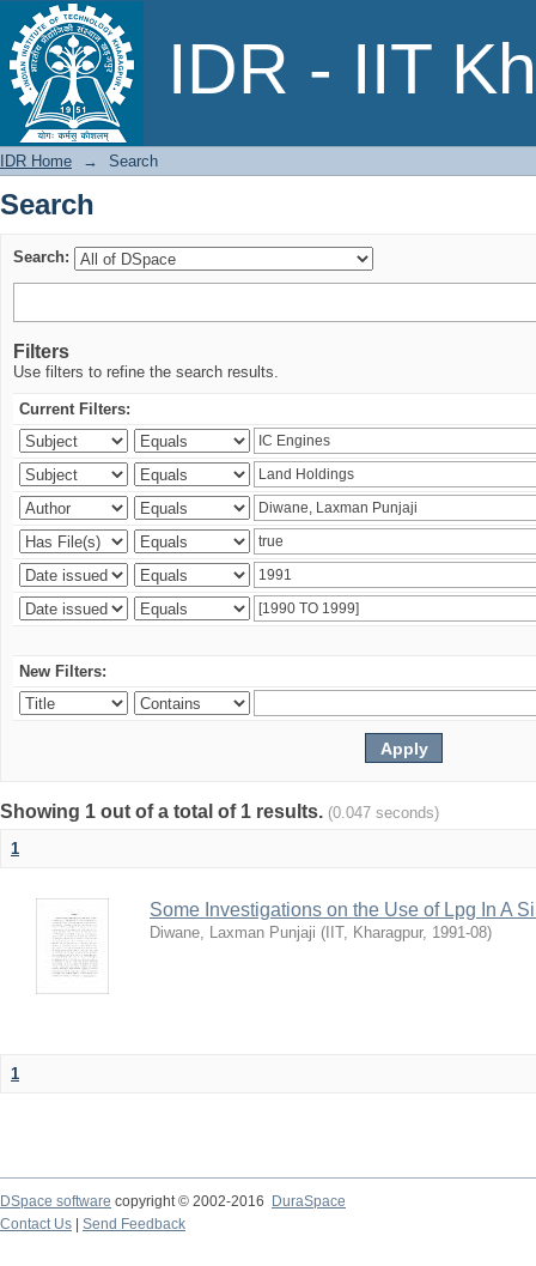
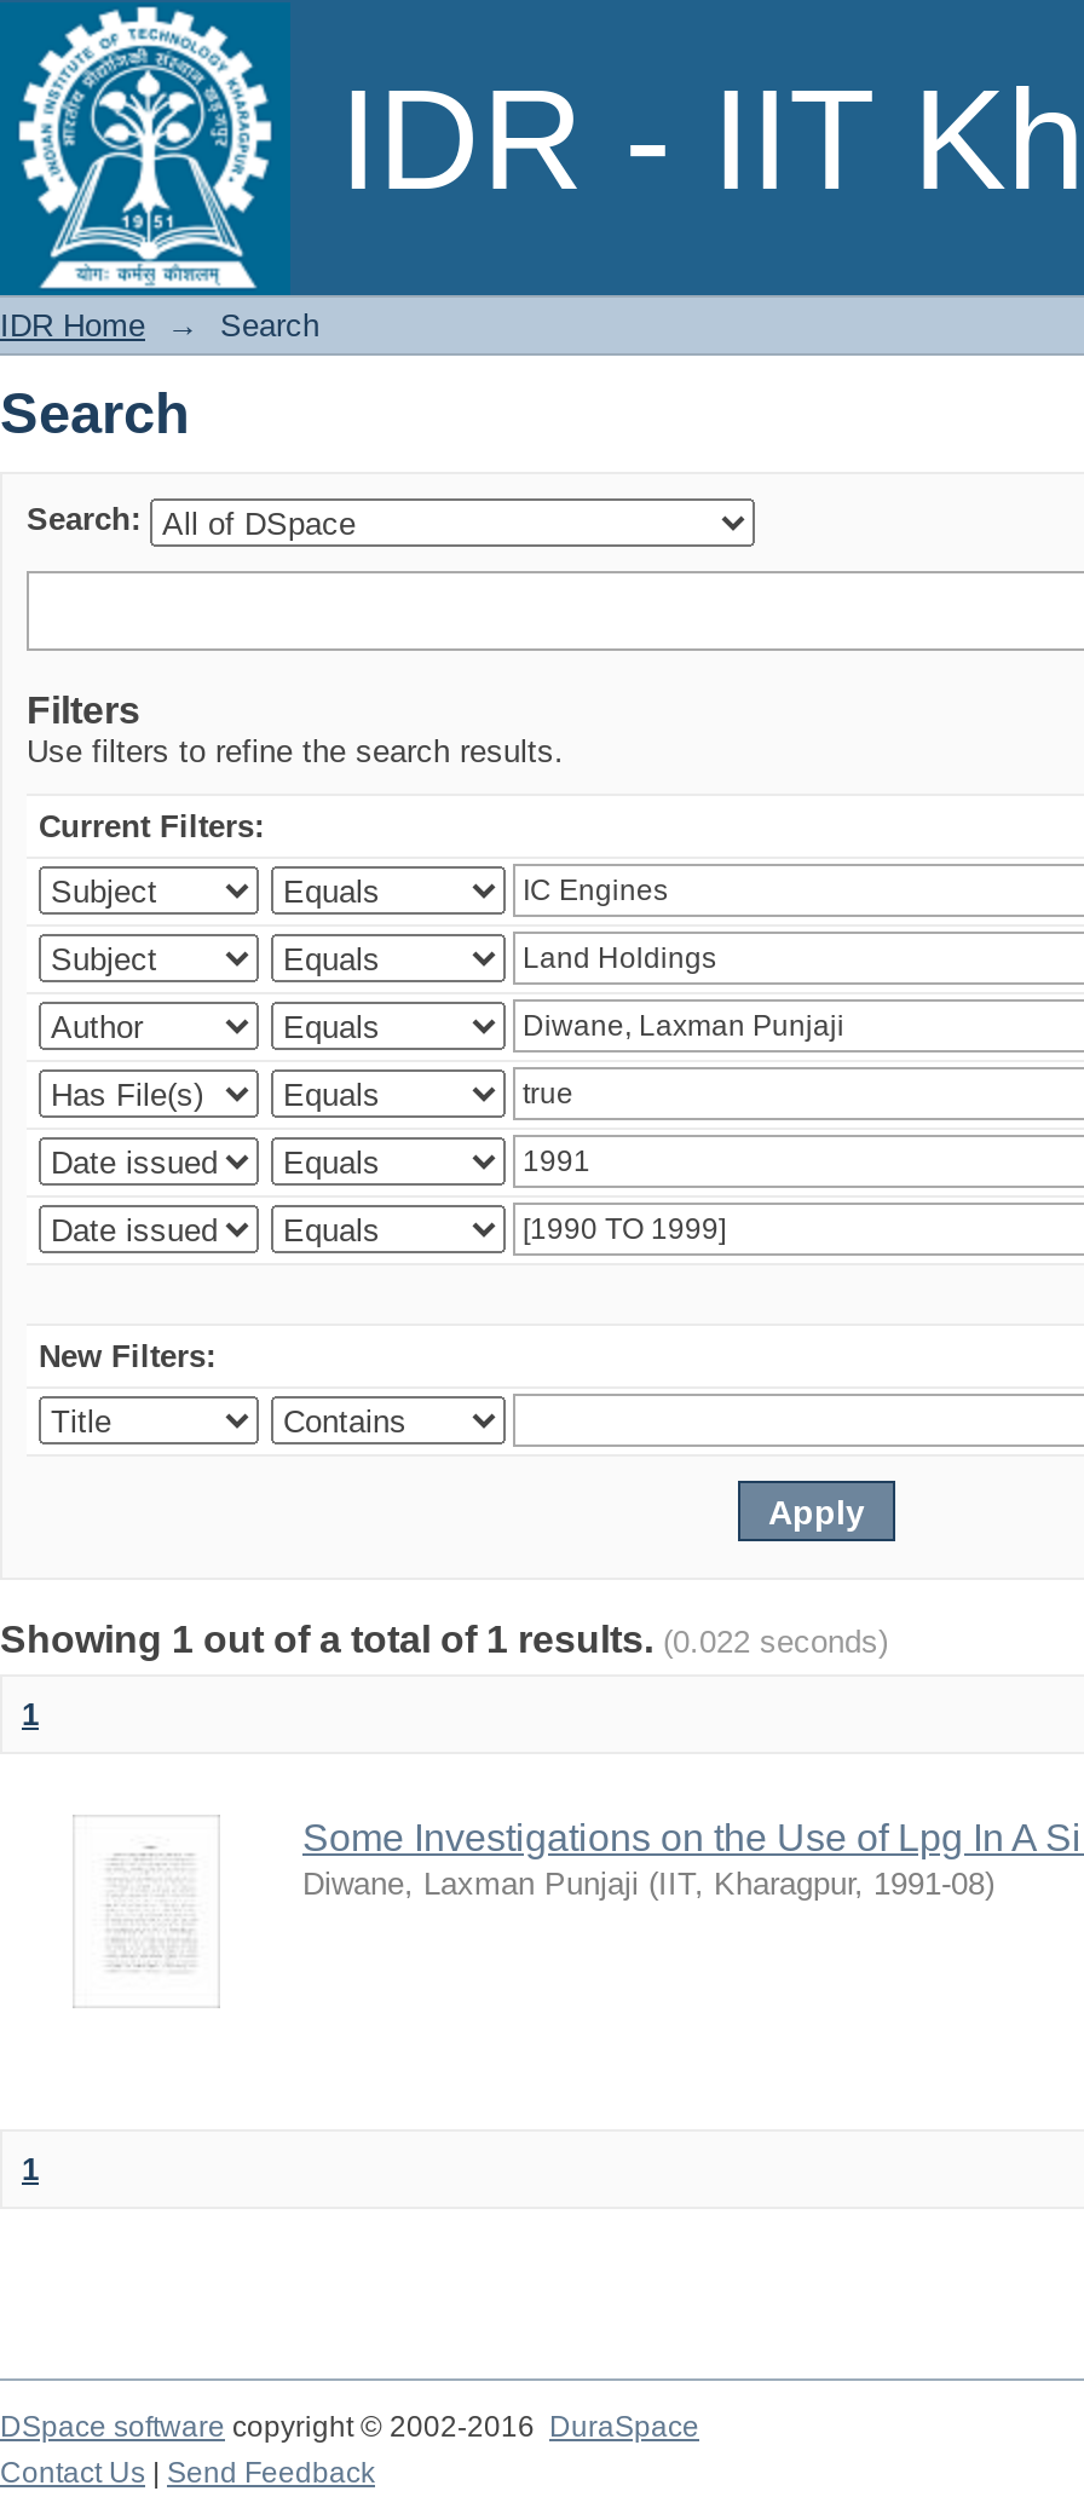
[0,801,439,822] Showing 1 out of a total of 1 results. (0.047 seconds) -> [0,1619,888,1660] Showing 1 out of a total of 1 results. (0.022 seconds)

